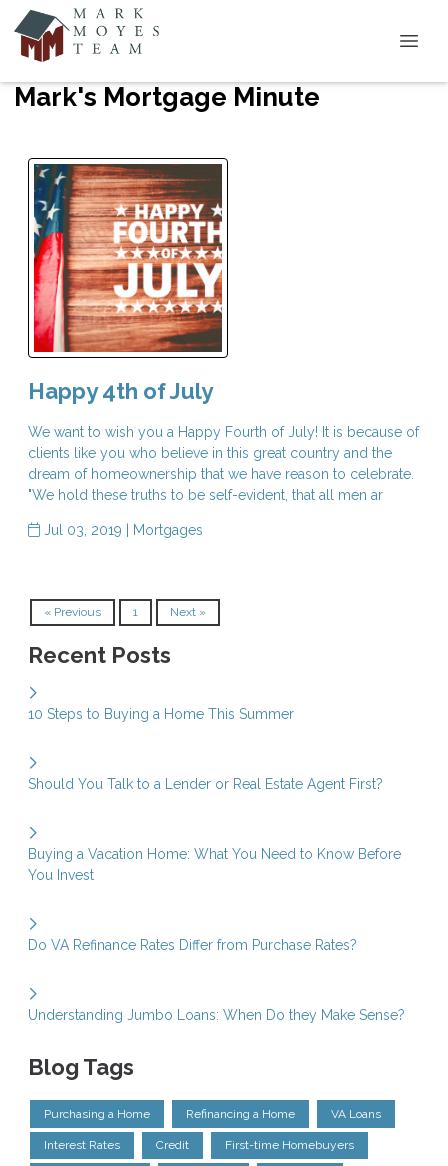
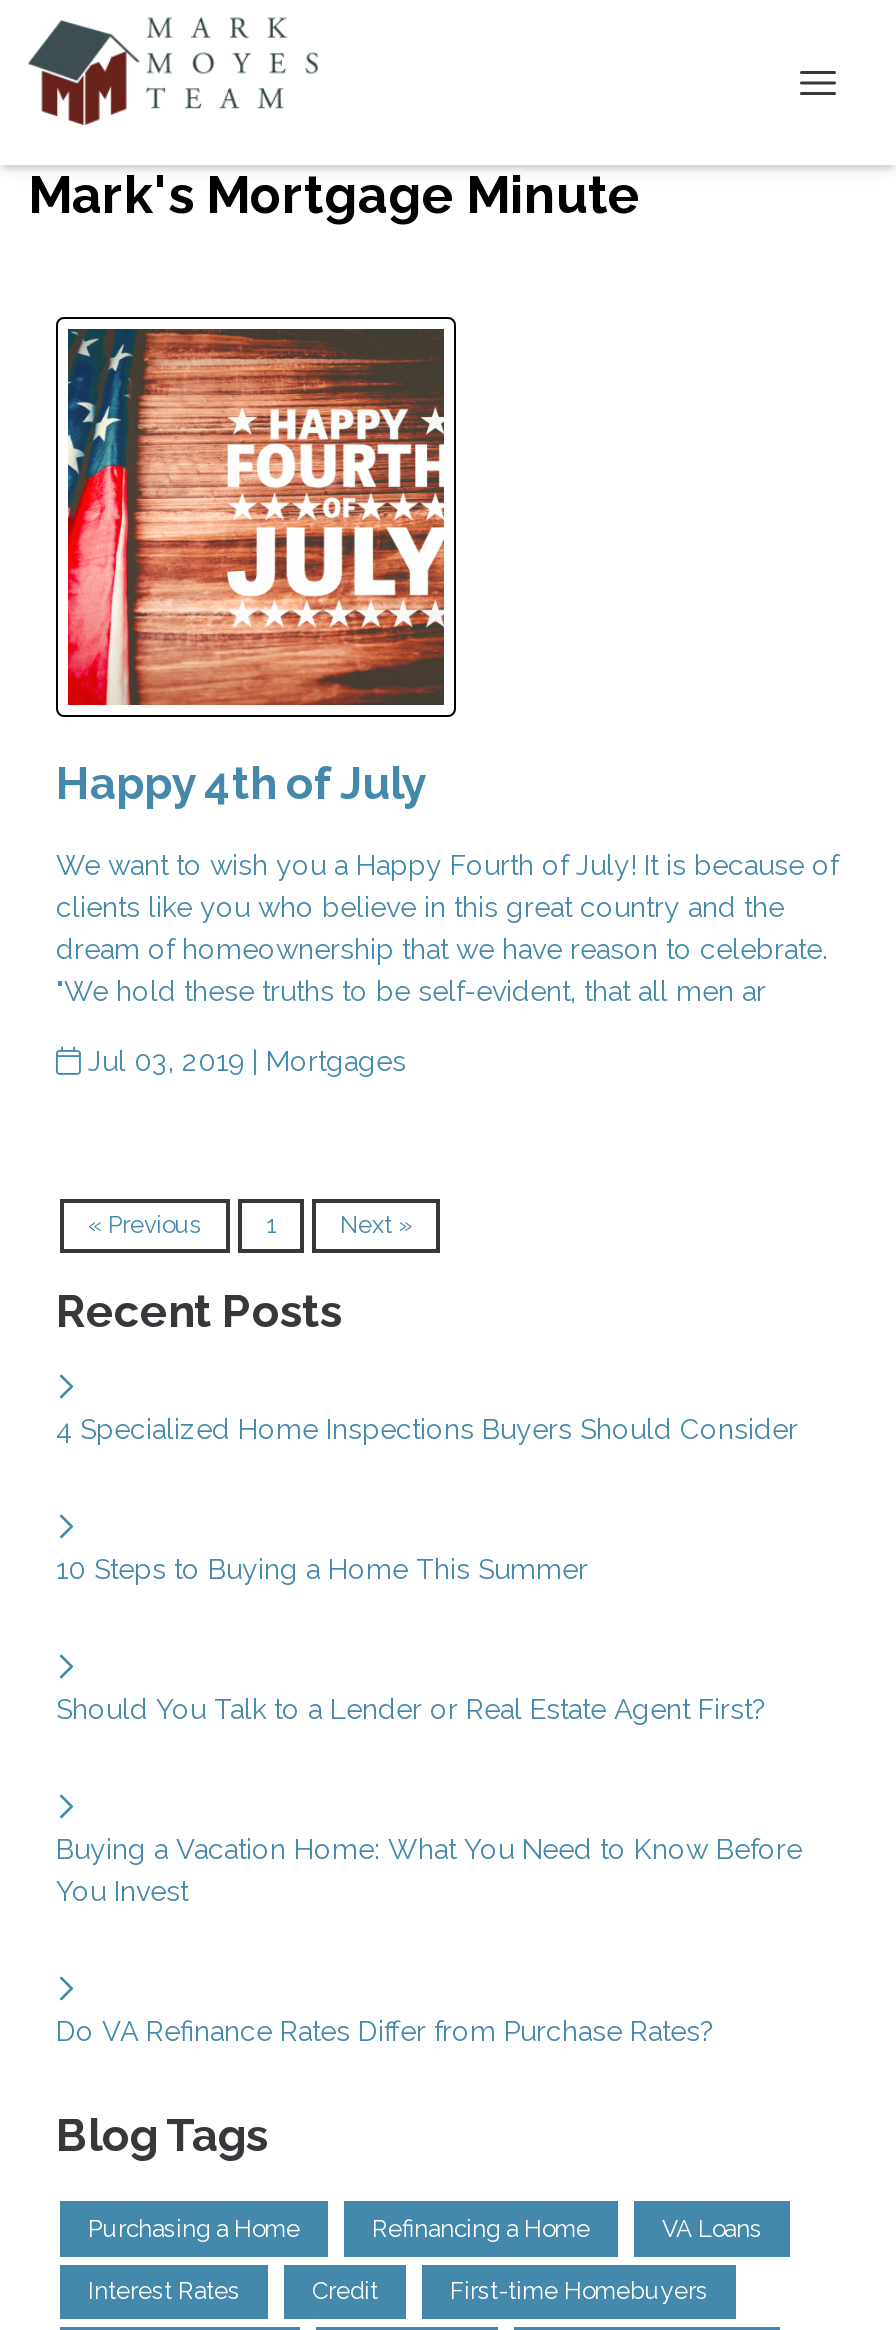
none -> [56,1413,798,1445] 4 Specialized Home Inspections Buyers Should Consider
moved [28,706,401,953] -> [56,1553,802,2047]: 10 Steps to Buying a Home This Summer | Should You Talk to a Lender or Real Estate Agent First? | Buying a Vacation Home: What You Need to Know Before | You Invest | Do VA Refinance Rates Differ from Purchase Rates?
[28,1007,405,1023] Understanding Jumbo Loans: When Do they Make Sense? -> none

